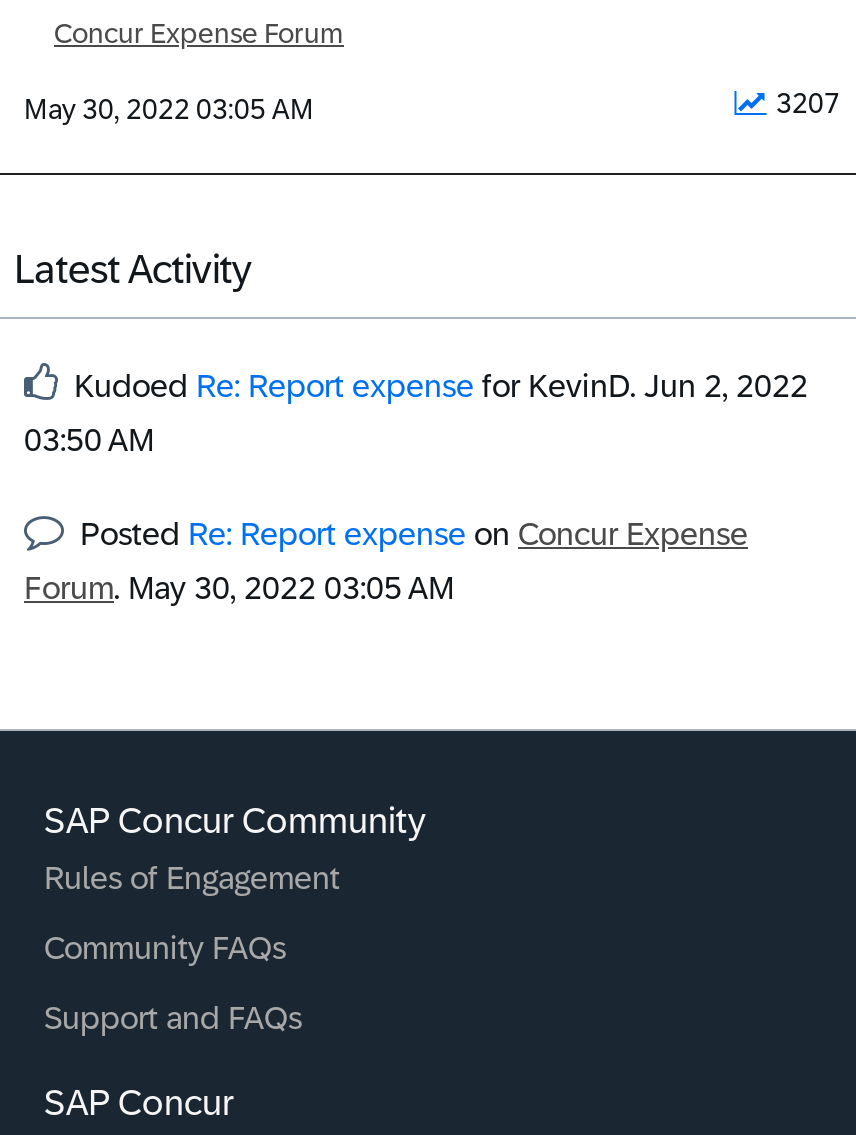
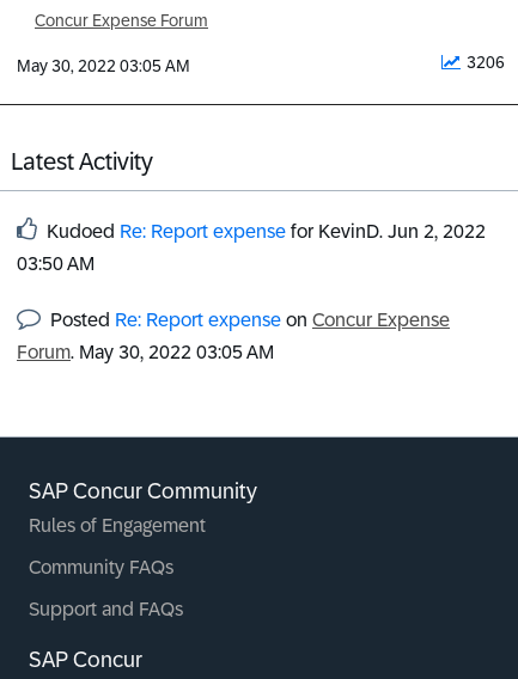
[770,87,840,119] 3207 -> [463,52,505,71] 3206

